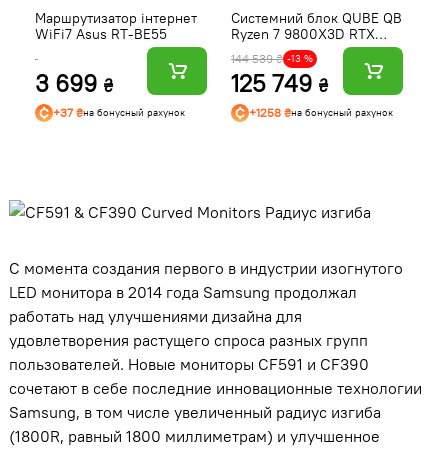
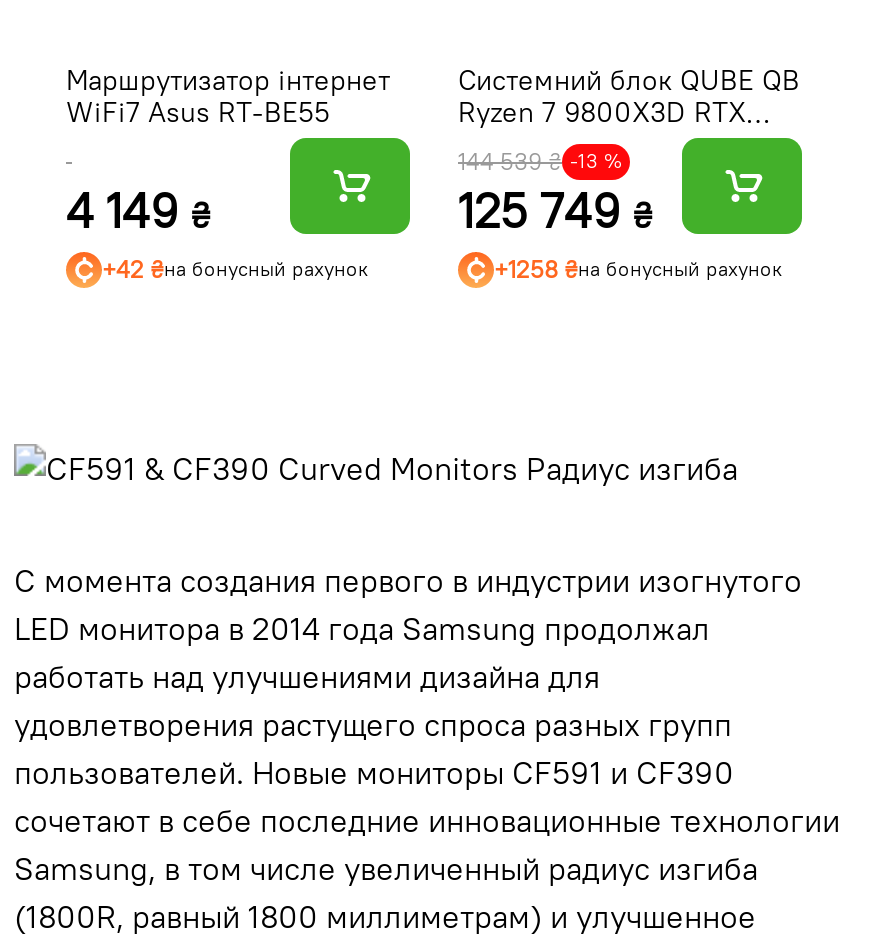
[35,67,113,97] 3 699 ₴ -> [66,179,210,239] 4 149 ₴
[53,105,185,120] +37 ₴на бонусный рахунок -> [102,254,368,284] +42 ₴на бонусный рахунок

